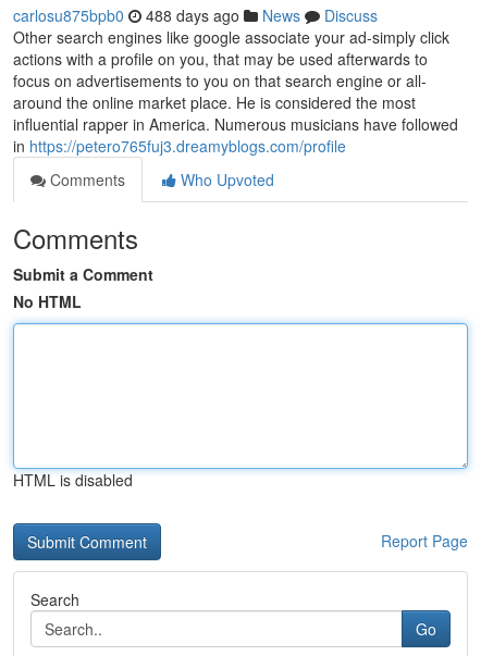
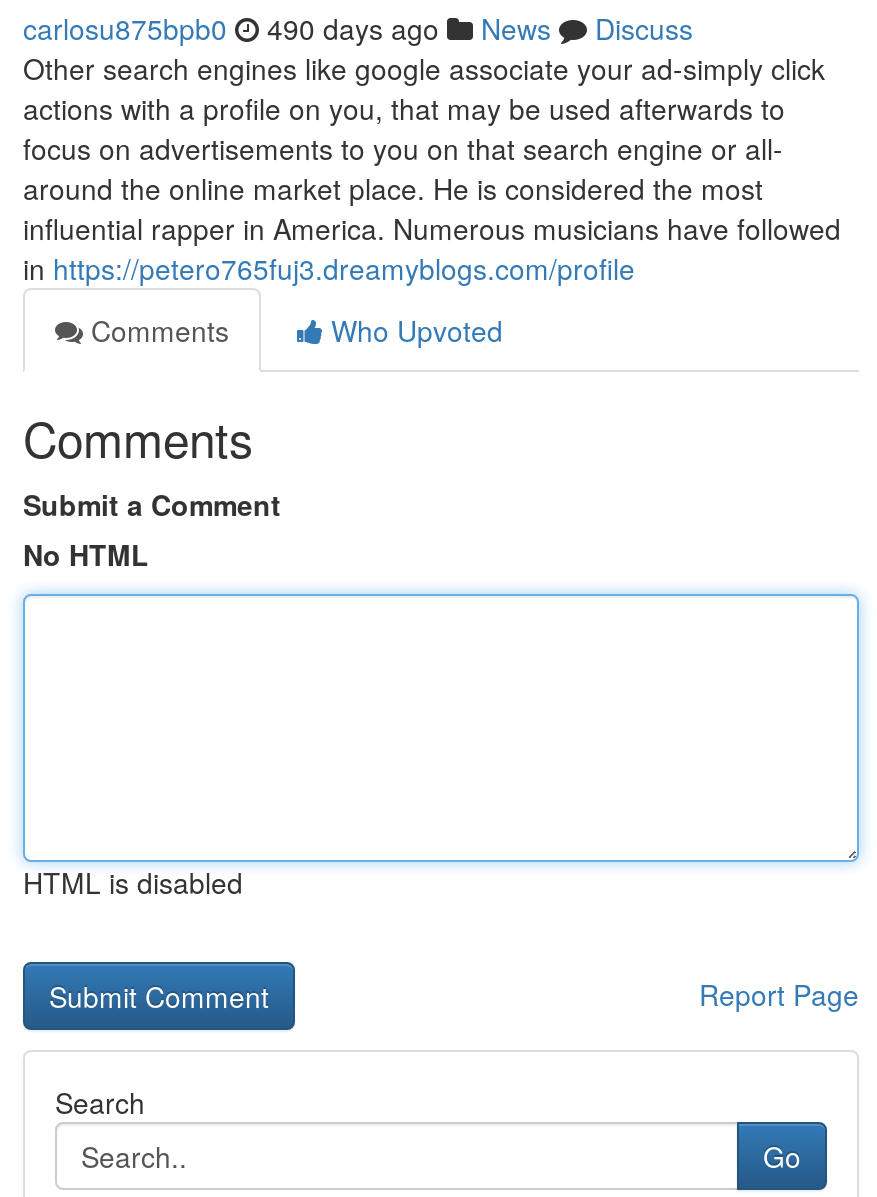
[13,4,378,26] carlosu875bpb0 488 days ago News Discuss -> [23,8,693,48] carlosu875bpb0 490 days ago News Discuss

